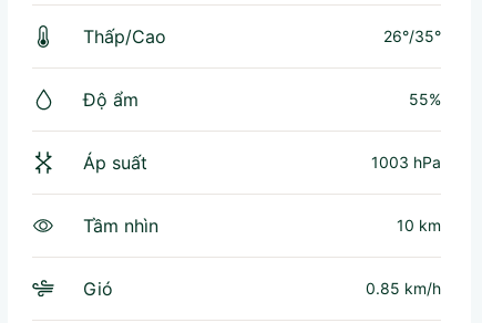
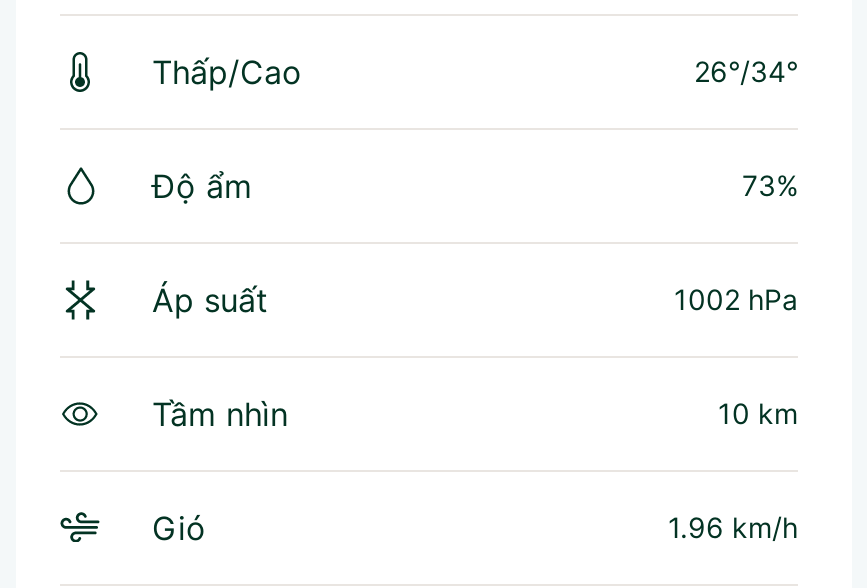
[383,26,441,45] 26°/35° -> [694,53,798,87] 26°/34°
[409,89,441,108] 55% -> [742,167,798,201] 73%
[371,152,441,171] 1003 hPa -> [674,281,798,315] 1002 hPa
[366,278,441,297] 0.85 km/h -> [668,509,798,543] 1.96 km/h

